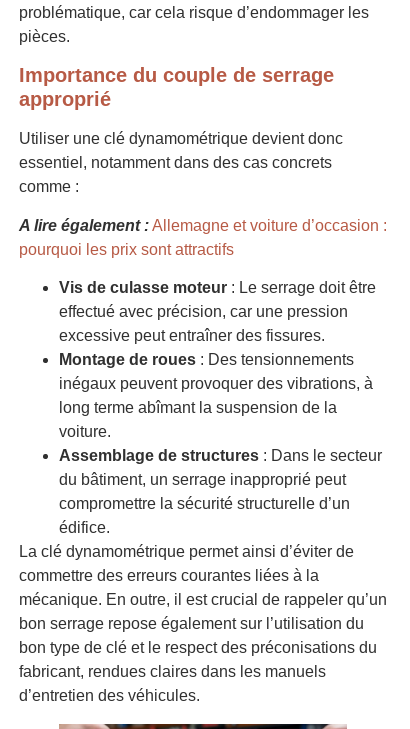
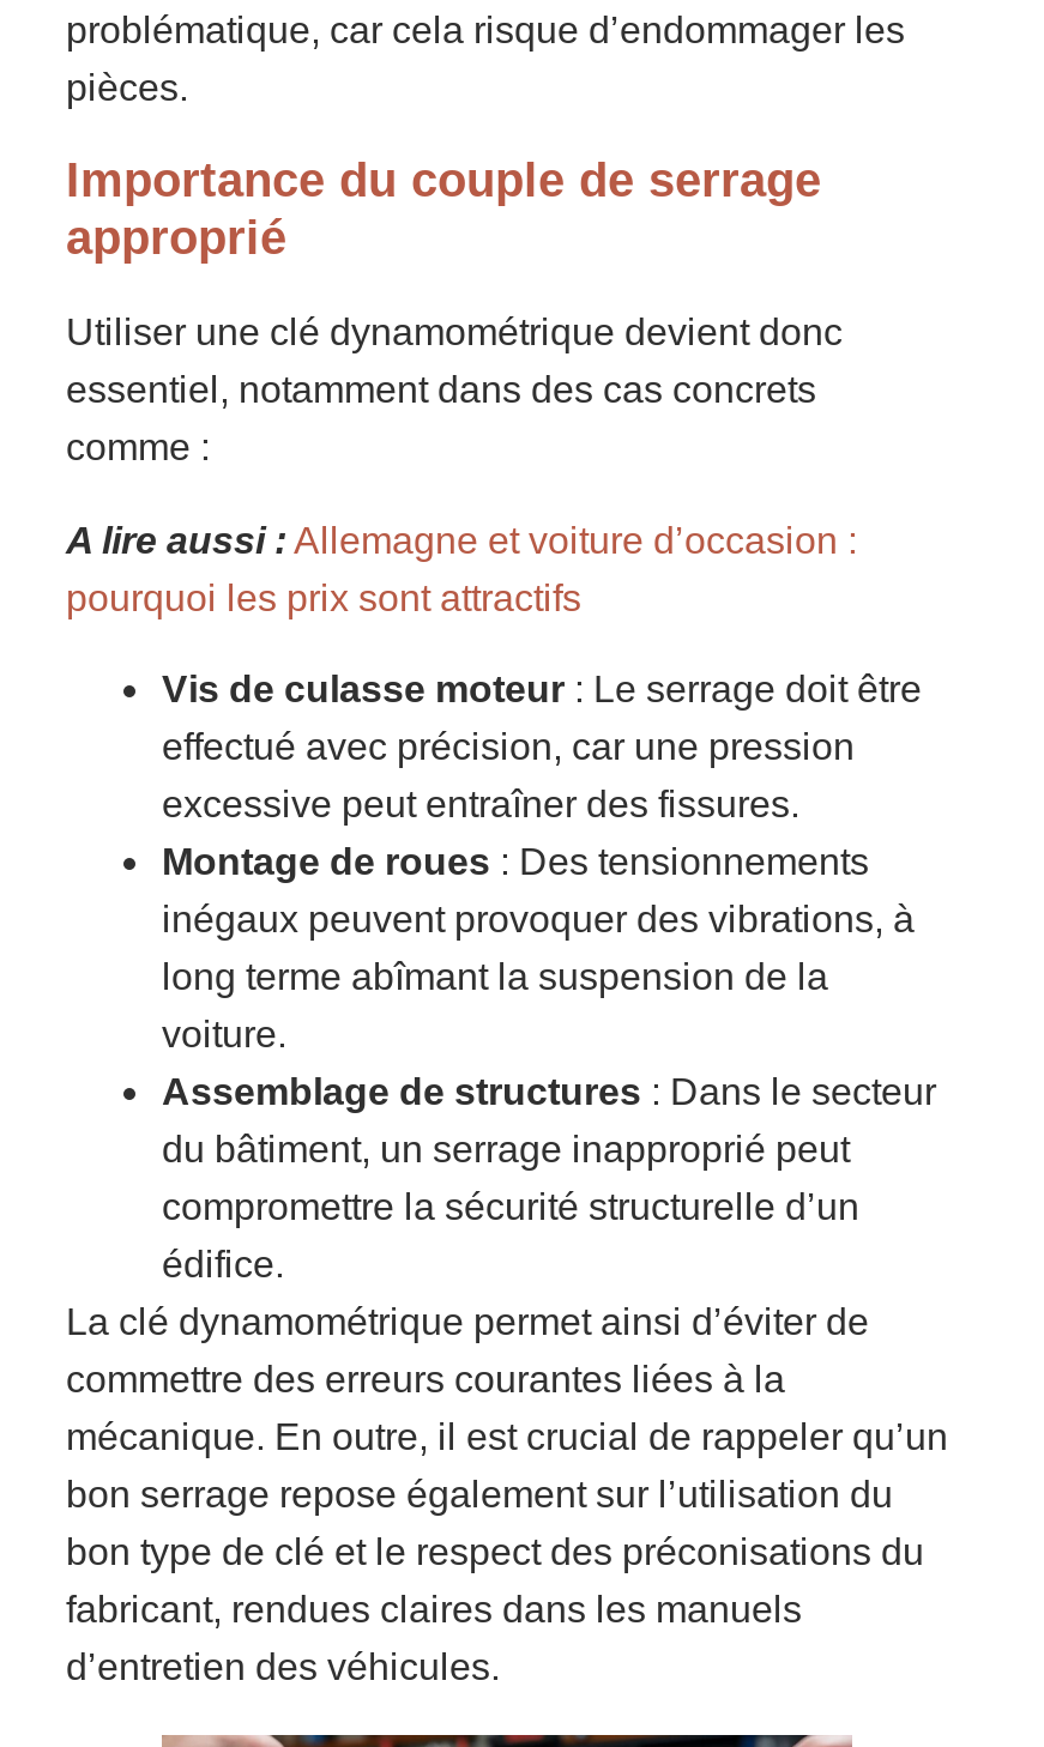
[19,217,387,234] A lire également : Allemagne et voiture d’occasion : -> [66,519,857,560] A lire aussi : Allemagne et voiture d’occasion :

